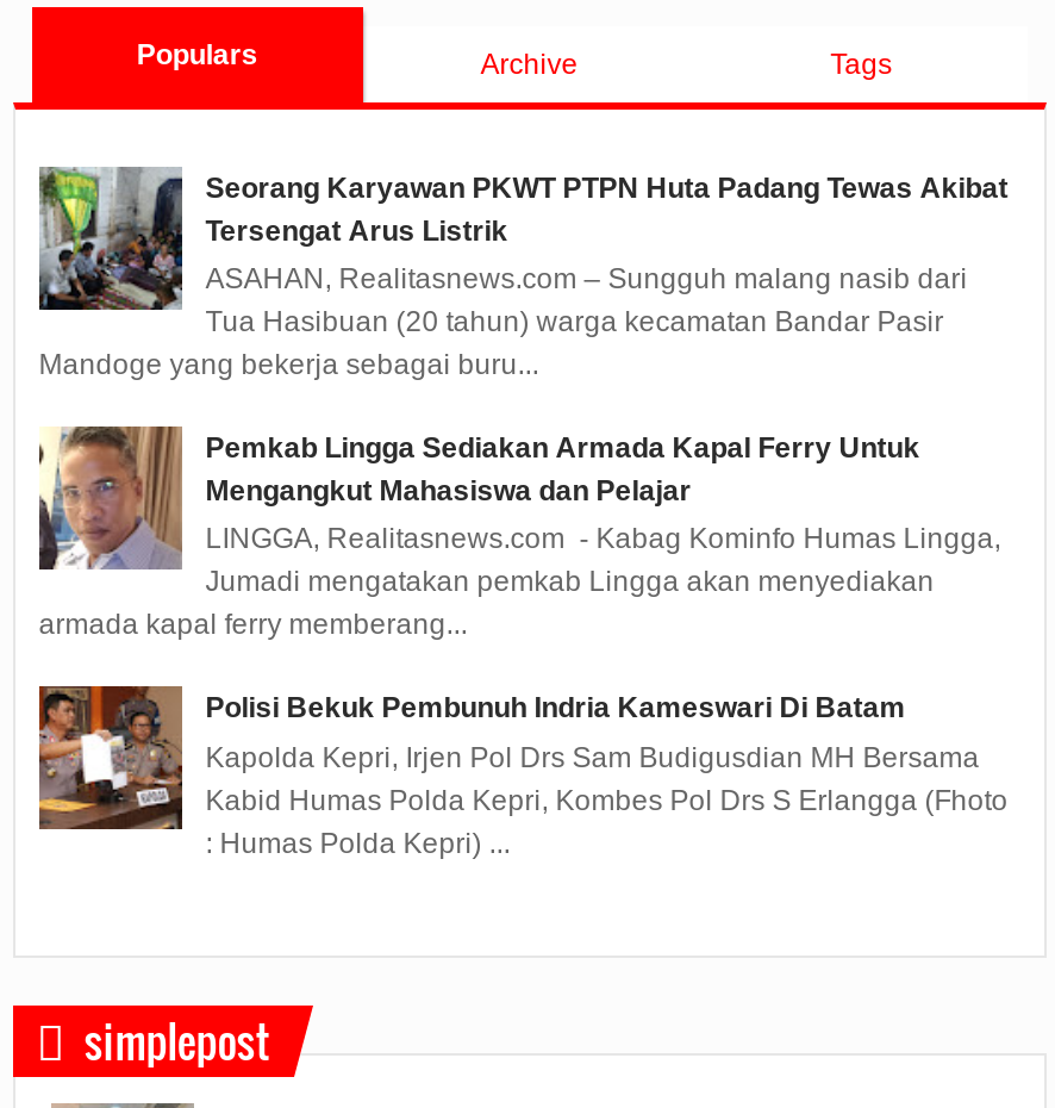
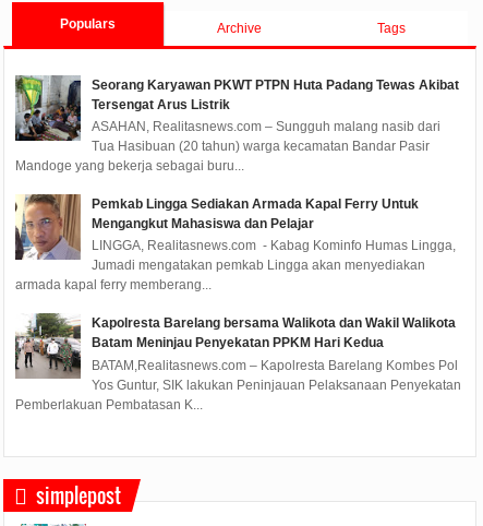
[37,684,905,808] [image] | Polisi Bekuk Pembunuh Indria Kameswari Di Batam -> [15,313,455,379] [image] | Kapolresta Barelang bersama Walikota dan Wakil Walikota | Batam Meninjau Penyekatan PPKM Hari Kedua
[205,740,1008,859] Kapolda Kepri, Irjen Pol Drs Sam Budigusdian MH Bersama | Kabid Humas Polda Kepri, Kombes Pol Drs S Erlangga (Fhoto | : Humas Polda Kepri) ... -> [15,357,461,412] BATAM,Realitasnews.com – Kapolresta Barelang Kombes Pol | Yos Guntur, SIK lakukan Peninjauan Pelaksanaan Penyekatan | Pemberlakuan Pembatasan K...

